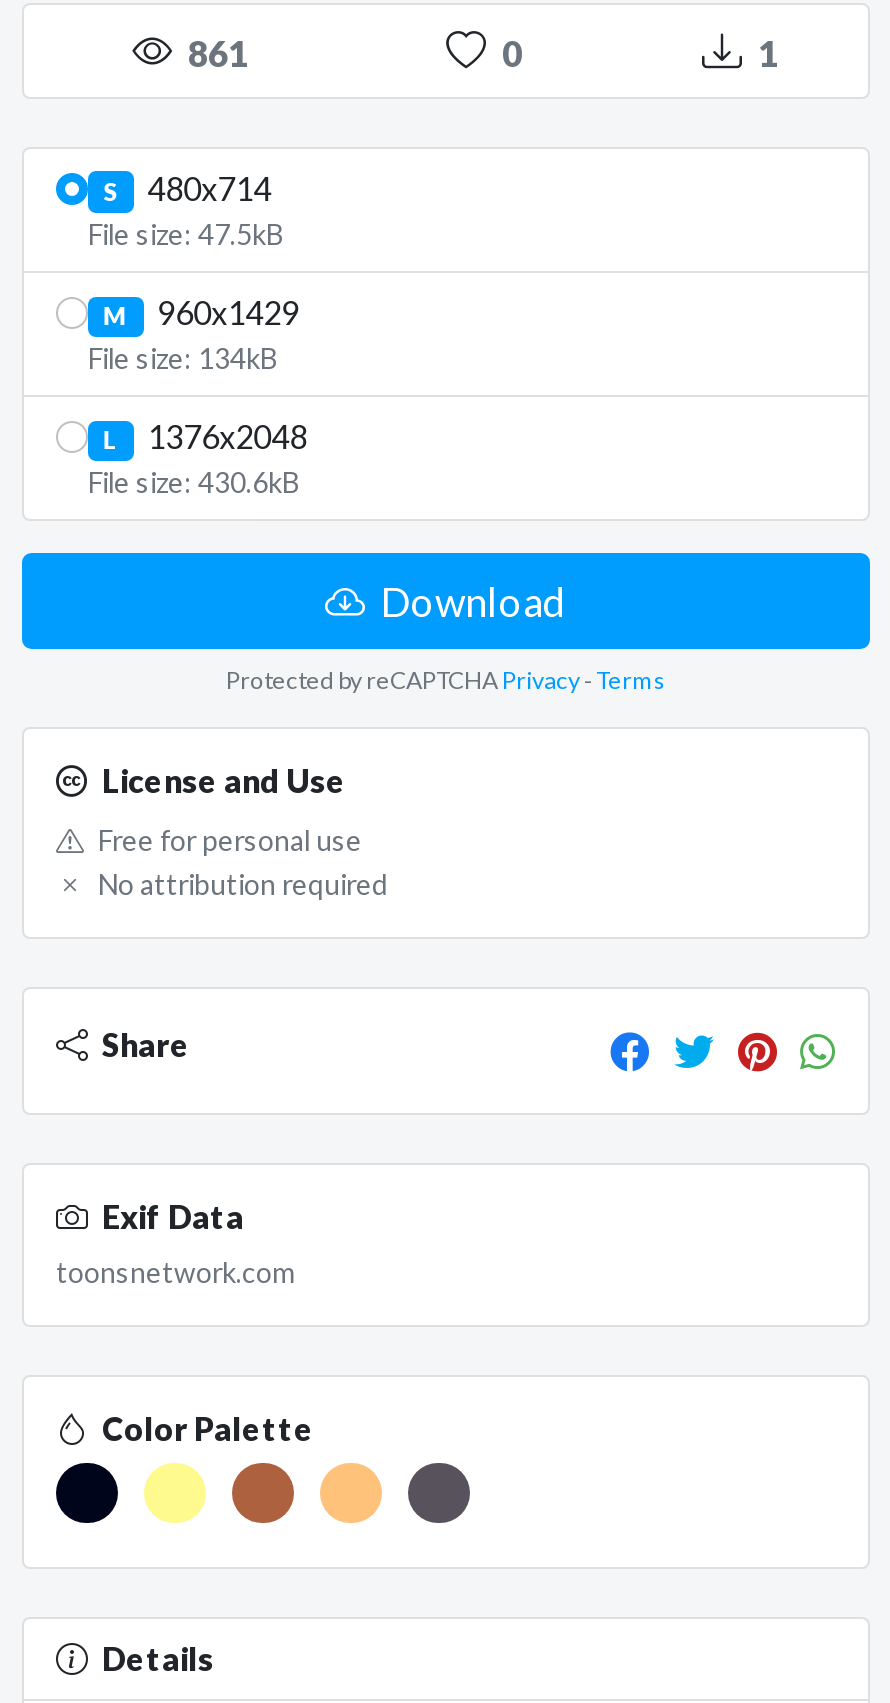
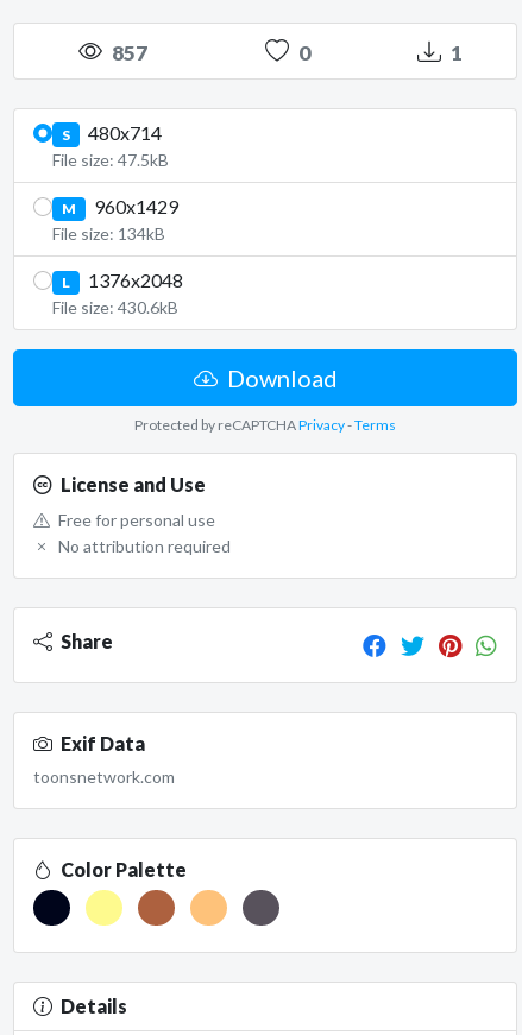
[188,32,248,74] 861 -> [112,40,147,65] 857

